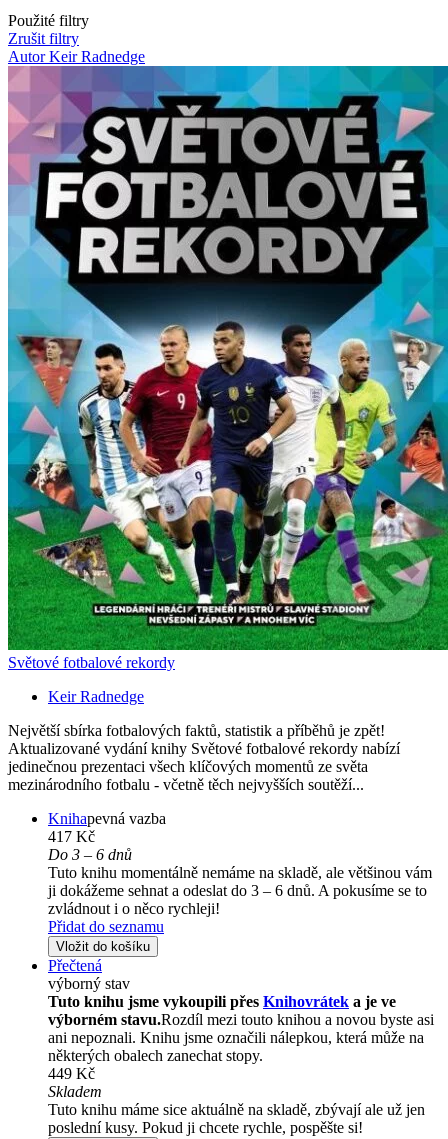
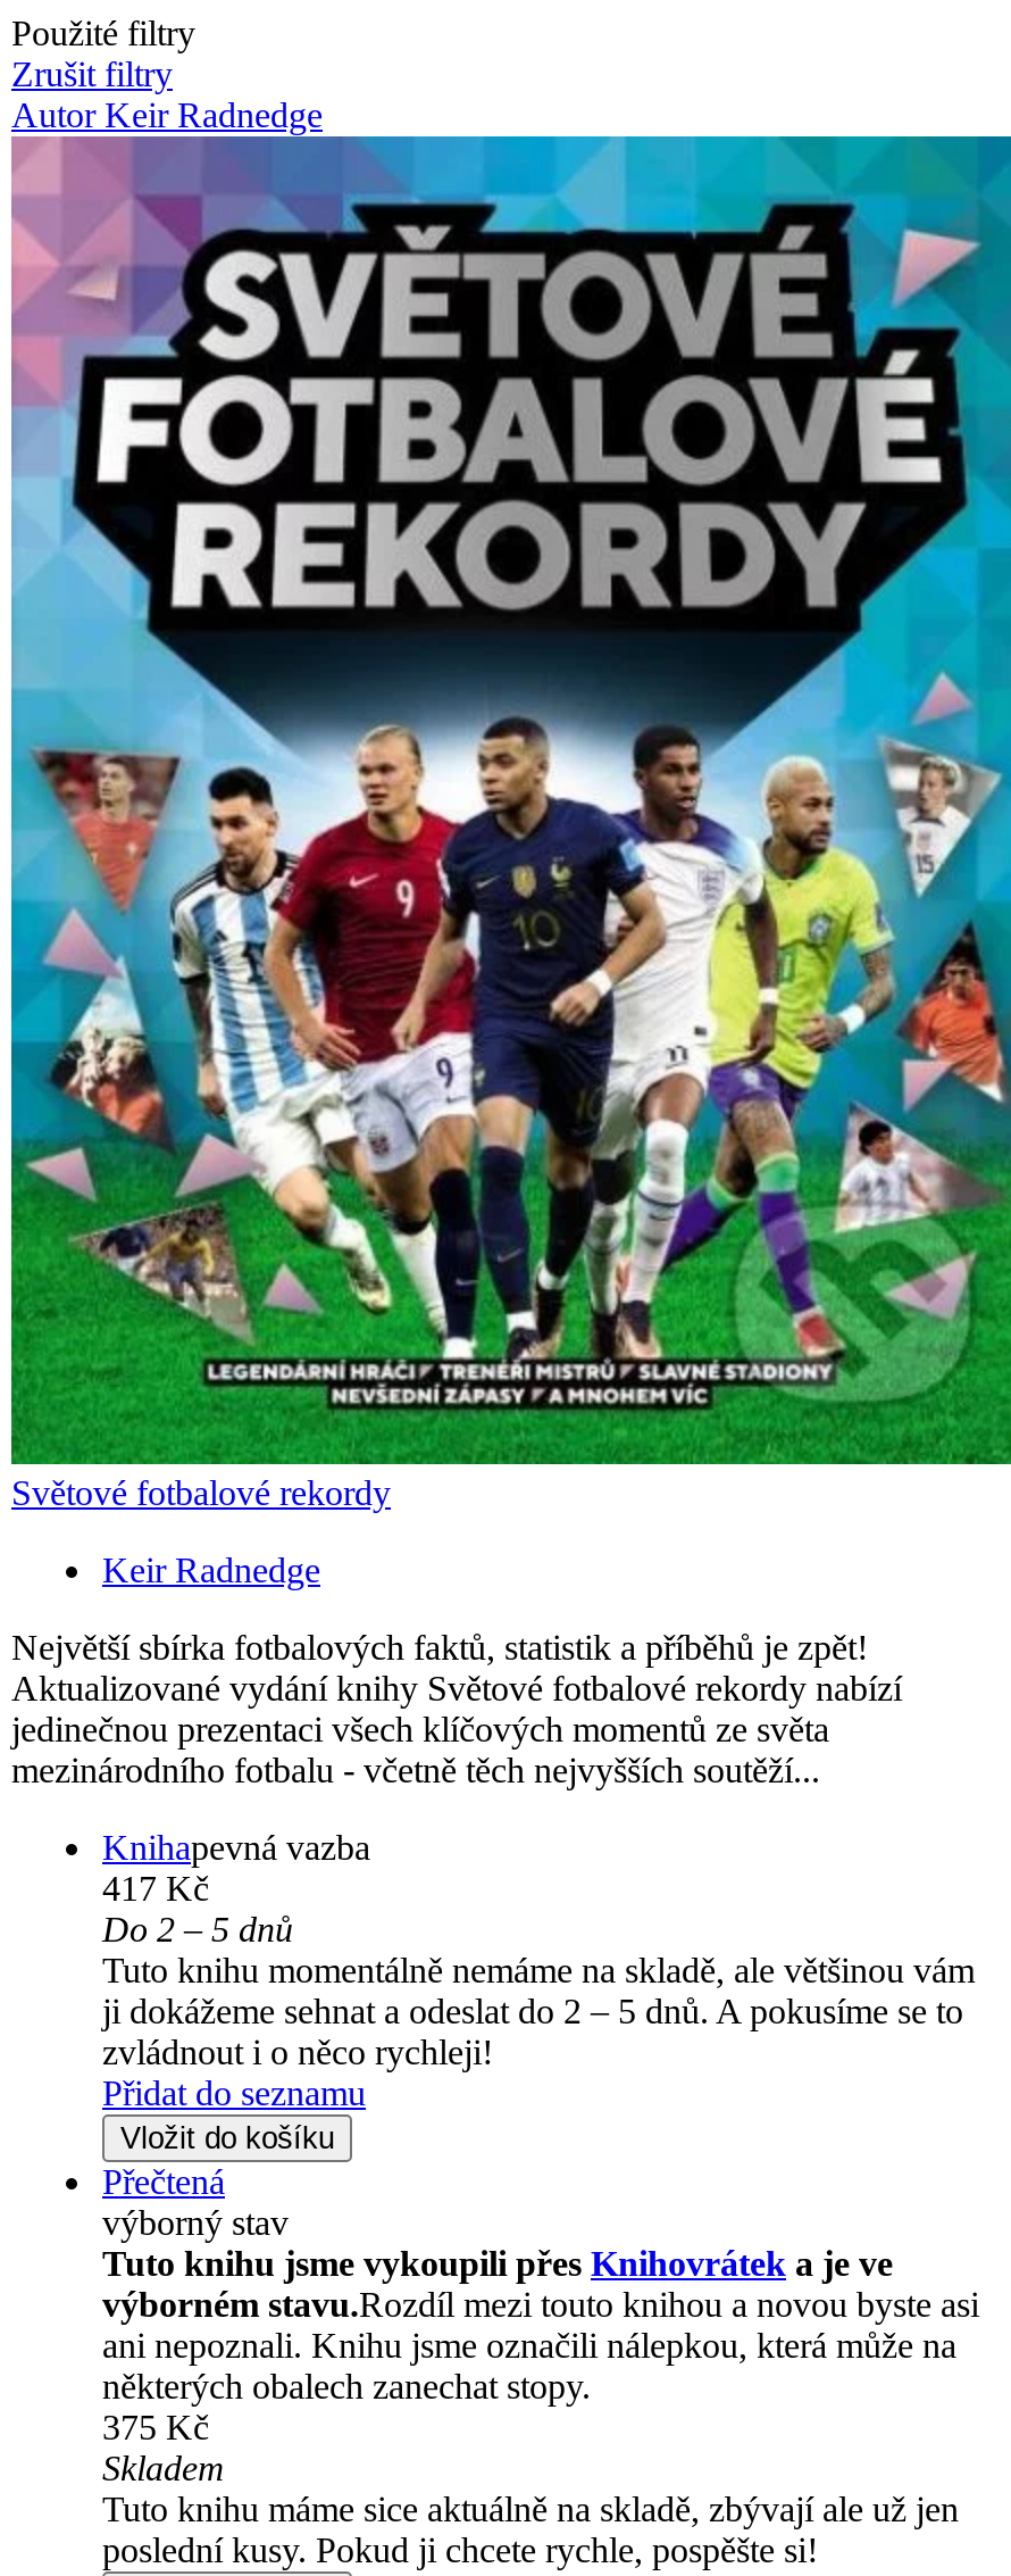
[48,846,132,863] Do 3 – 6 dnů -> [102,1911,293,1949] Do 2 – 5 dnů
[48,882,427,899] ji dokážeme sehnat a odeslat do 3 – 6 dnů. A pokusíme se to -> [102,1993,963,2031] ji dokážeme sehnat a odeslat do 2 – 5 dnů. A pokusíme se to
[48,1065,95,1082] 449 Kč -> [102,2409,209,2447] 375 Kč

